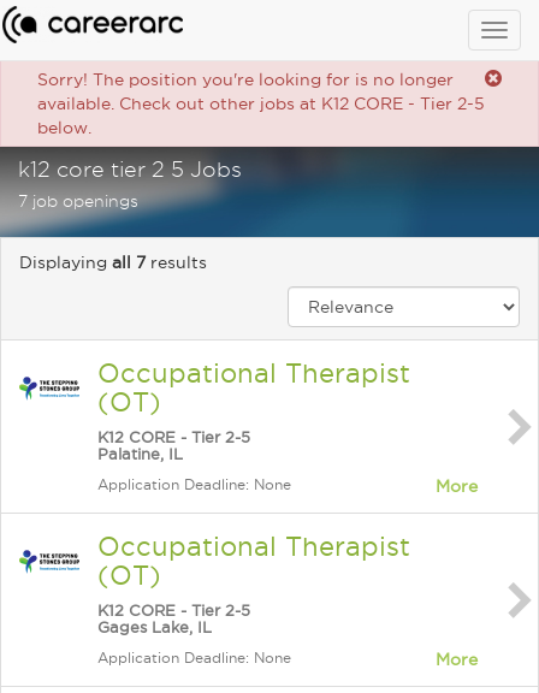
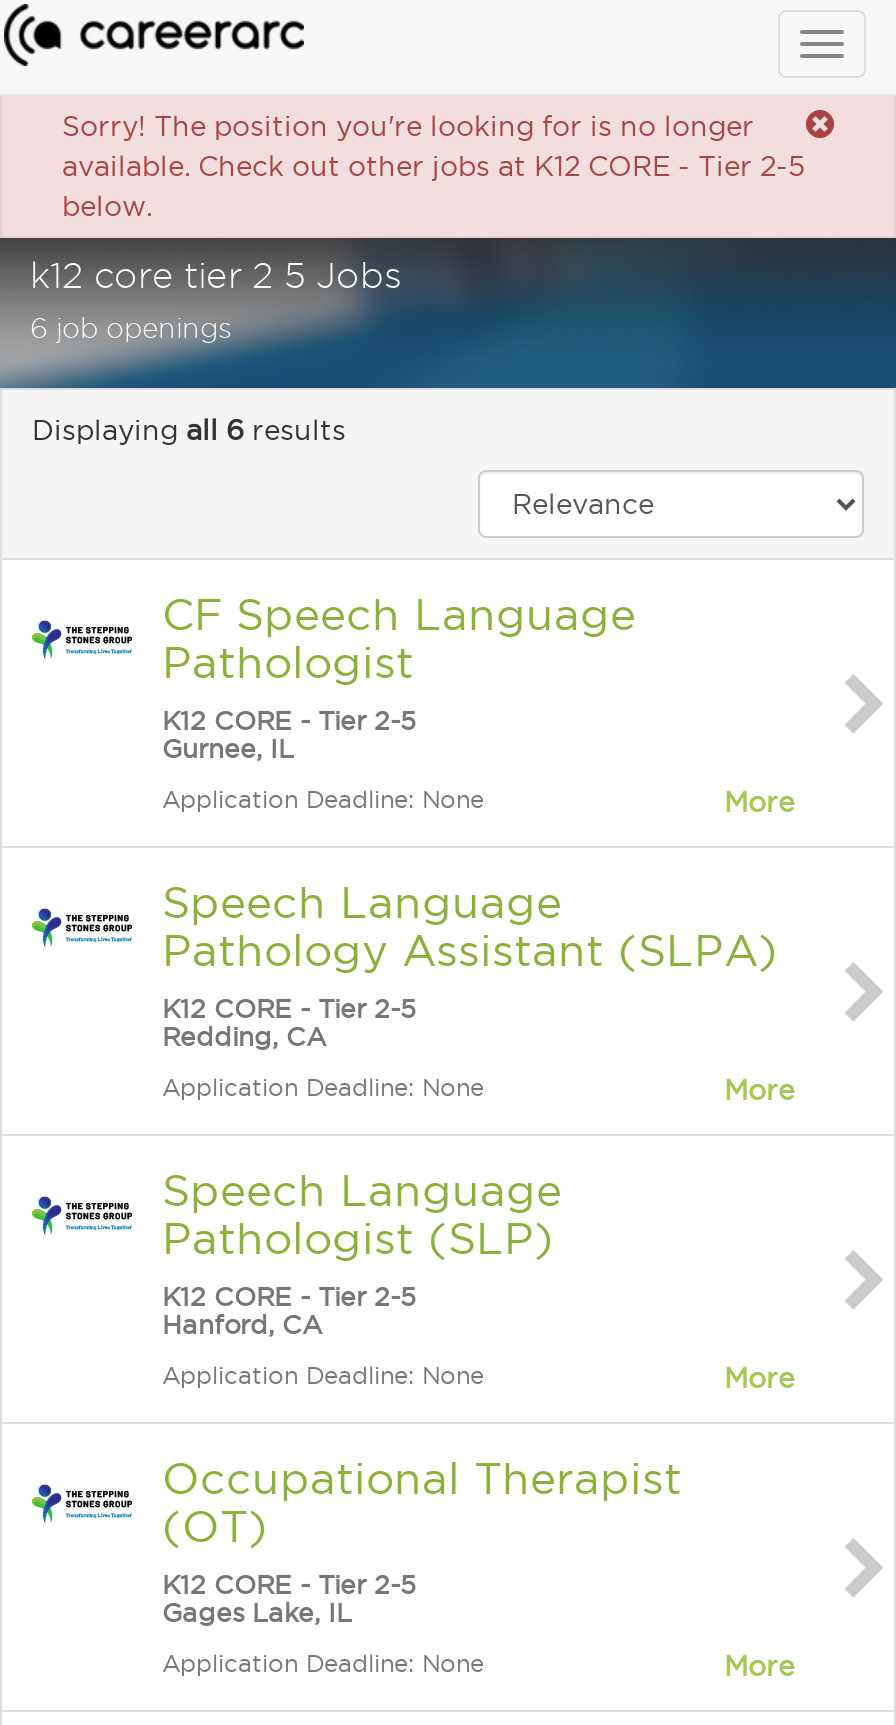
[18,191,138,211] 7 job openings -> [30,312,232,344] 6 job openings
[19,253,207,272] Displaying all 7 results -> [32,414,346,446] Displaying all 6 results
[97,359,410,416] Occupational Therapist | (OT) -> [162,590,636,686] CF Speech Language | Pathologist
[97,445,183,462] Palatine, IL -> [162,734,794,1338] Gurnee, IL | Application Deadline: None | More | Speech Language | Pathology Assistant (SLPA) | K12 CORE - Tier 2-5 | Redding, CA | Application Deadline: None | More | Speech Language | Pathologist (SLP) | K12 CORE - Tier 2-5 | Hanford, CA

